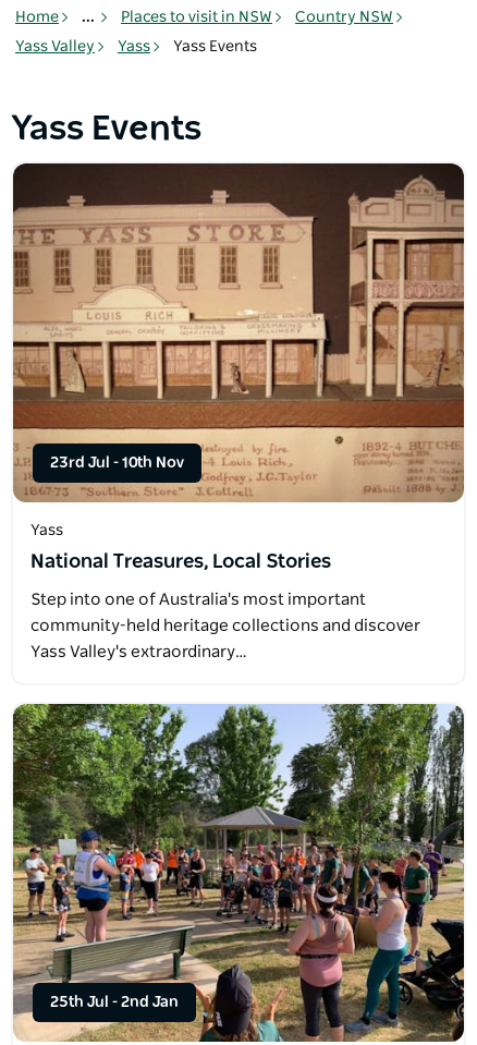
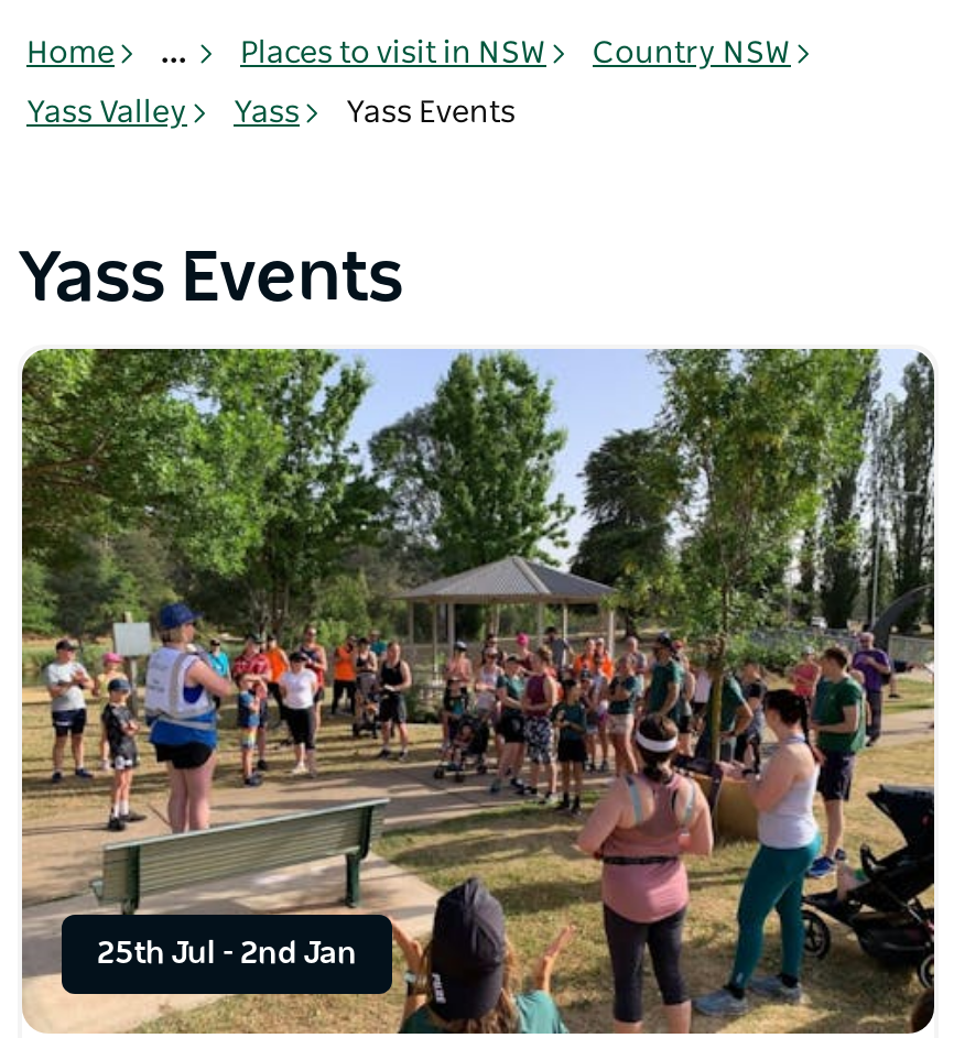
[12,162,465,502] [image] | 23rd Jul - 10th Nov -> none
[30,522,420,660] Yass | National Treasures, Local Stories | Step into one of Australia's most important | community-held heritage collections and discover | Yass Valley's extraordinary… -> none

